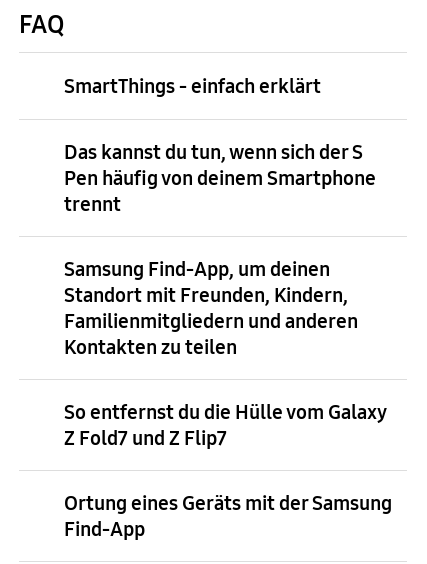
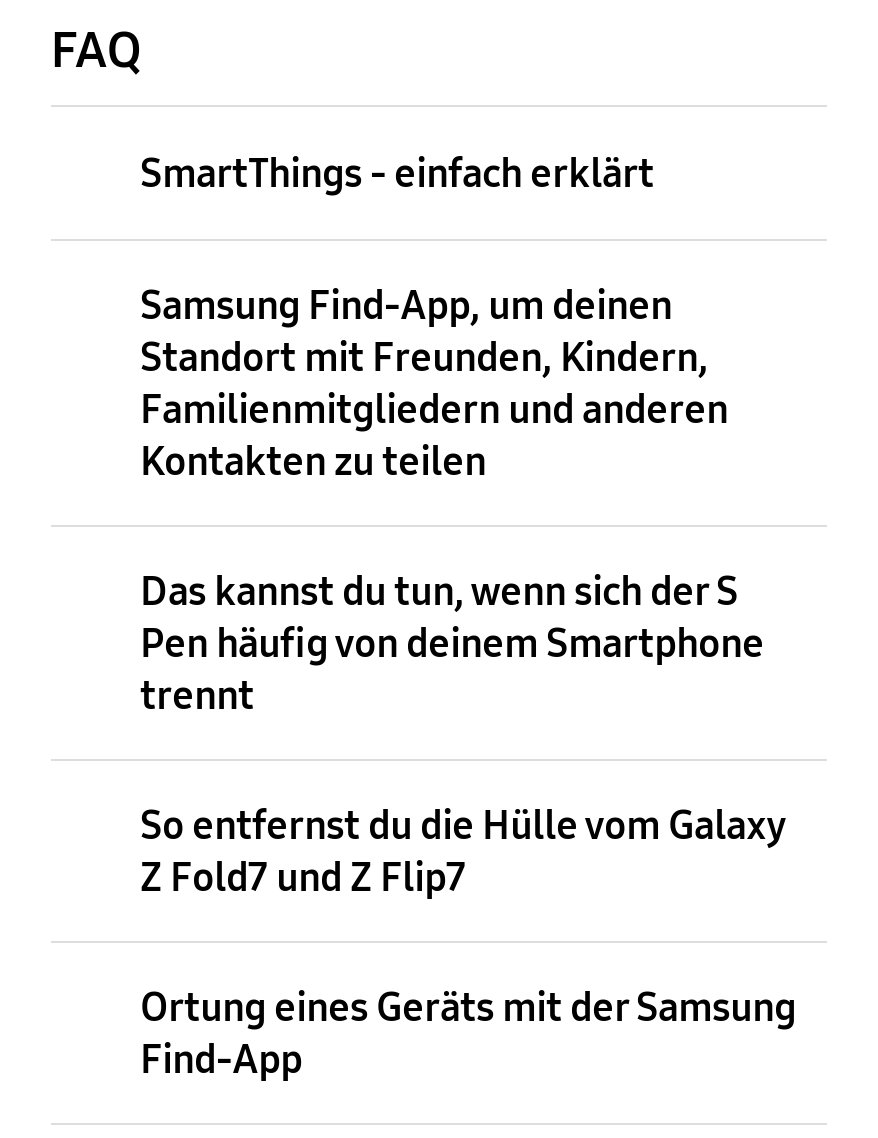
moved [64,140,376,216] -> [140,567,764,719]: Das kannst du tun, wenn sich der S | Pen häufig von deinem Smartphone | trennt
moved [64,257,358,359] -> [140,281,728,485]: Samsung Find-App, um deinen | Standort mit Freunden, Kindern, | Familienmitgliedern und anderen | Kontakten zu teilen

